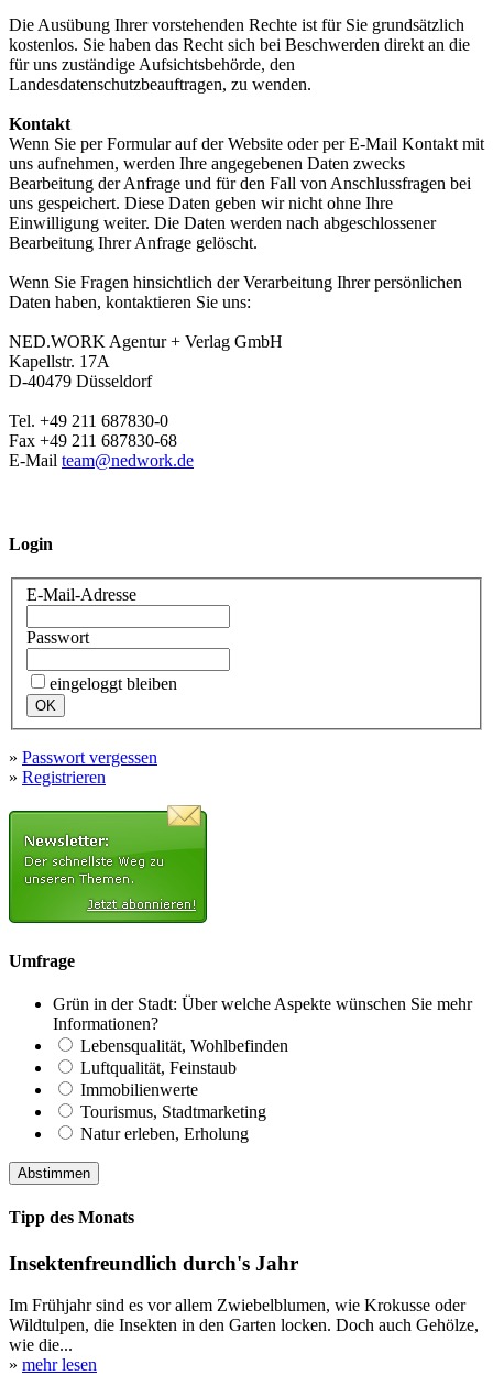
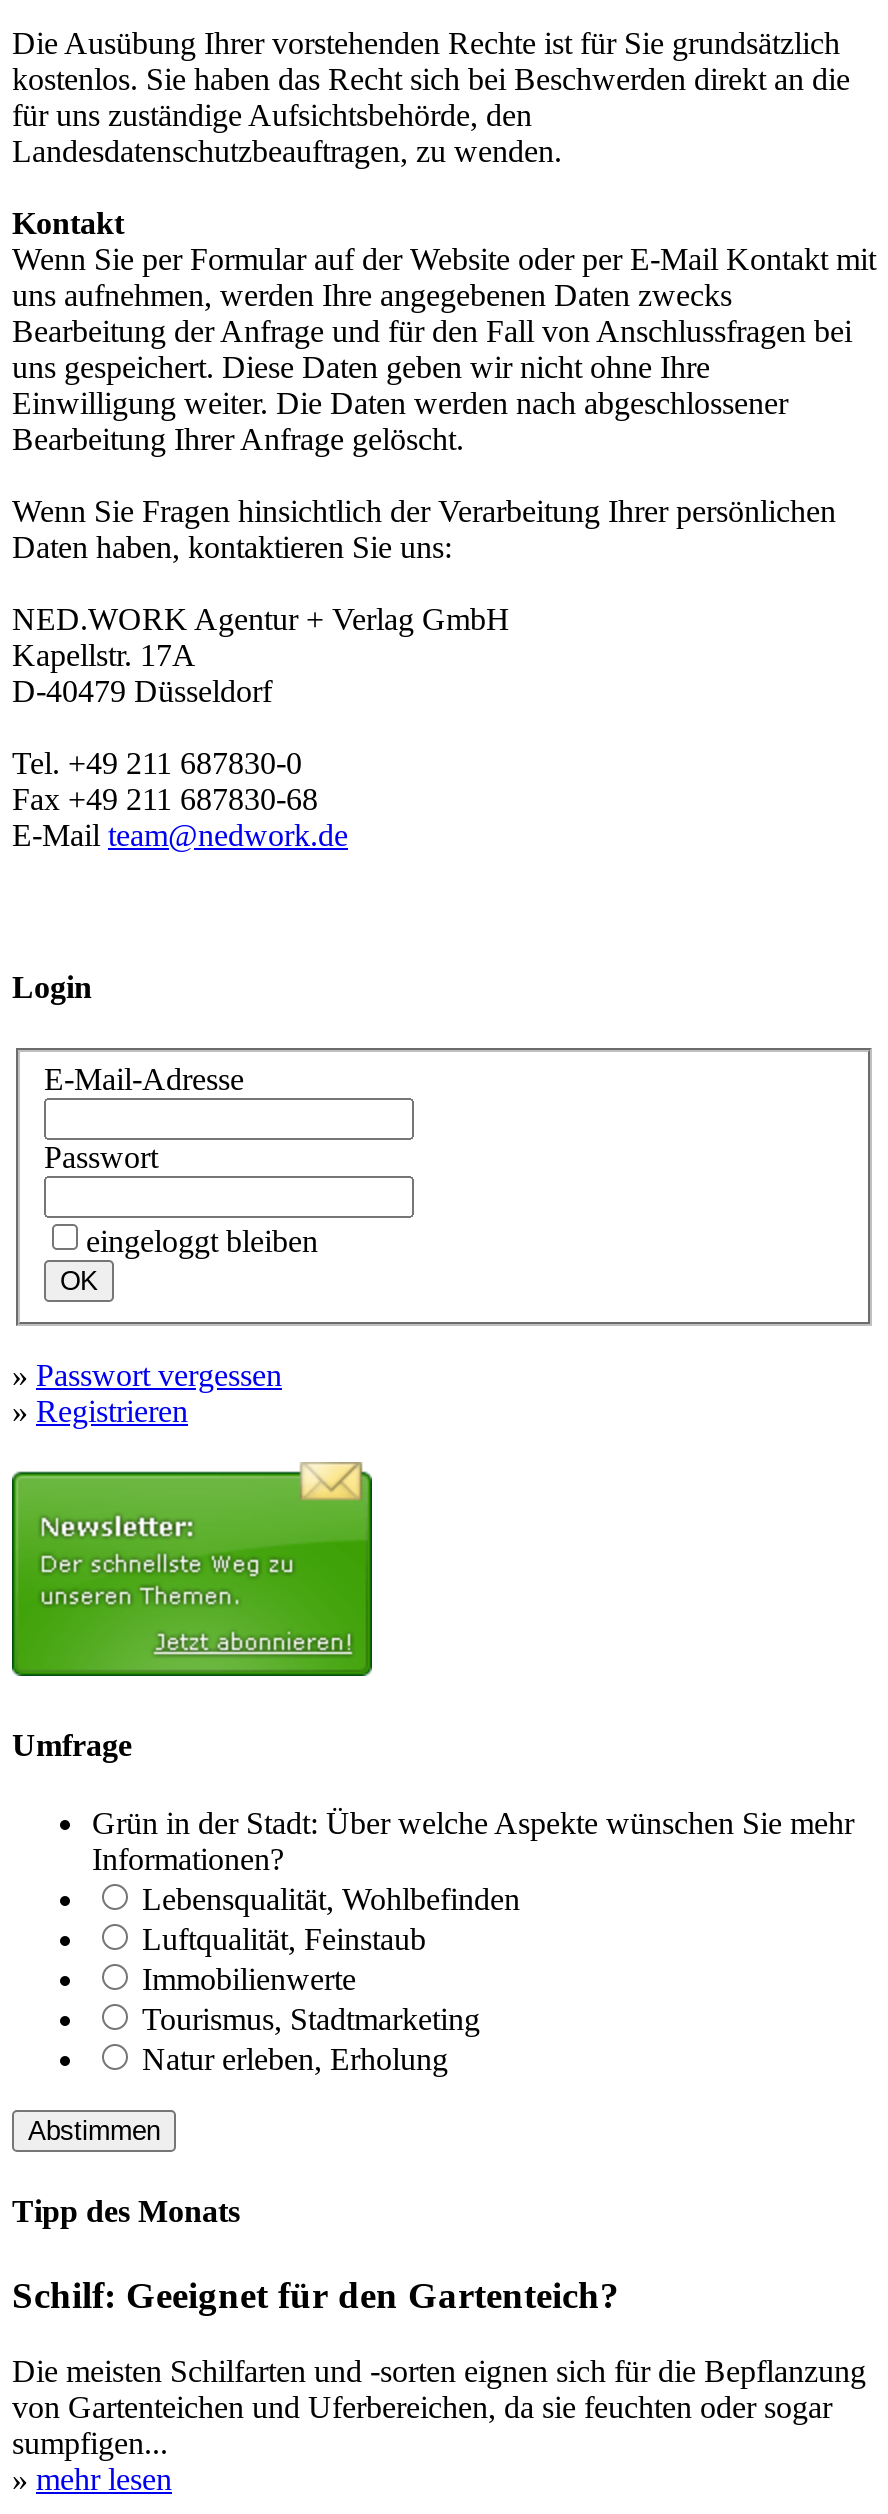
[9,1251,298,1274] Insektenfreundlich durch's Jahr -> [12,2273,620,2315] Schilf: Geeignet für den Gartenteich?
[9,1296,479,1354] Im Frühjahr sind es vor allem Zwiebelblumen, wie Krokusse oder | Wildtulpen, die Insekten in den Garten locken. Doch auch Gehölze, | wie die... -> [12,2354,866,2460] Die meisten Schilfarten und -sorten eignen sich für die Bepflanzung | von Gartenteichen und Uferbereichen, da sie feuchten oder sogar | sumpfigen...

